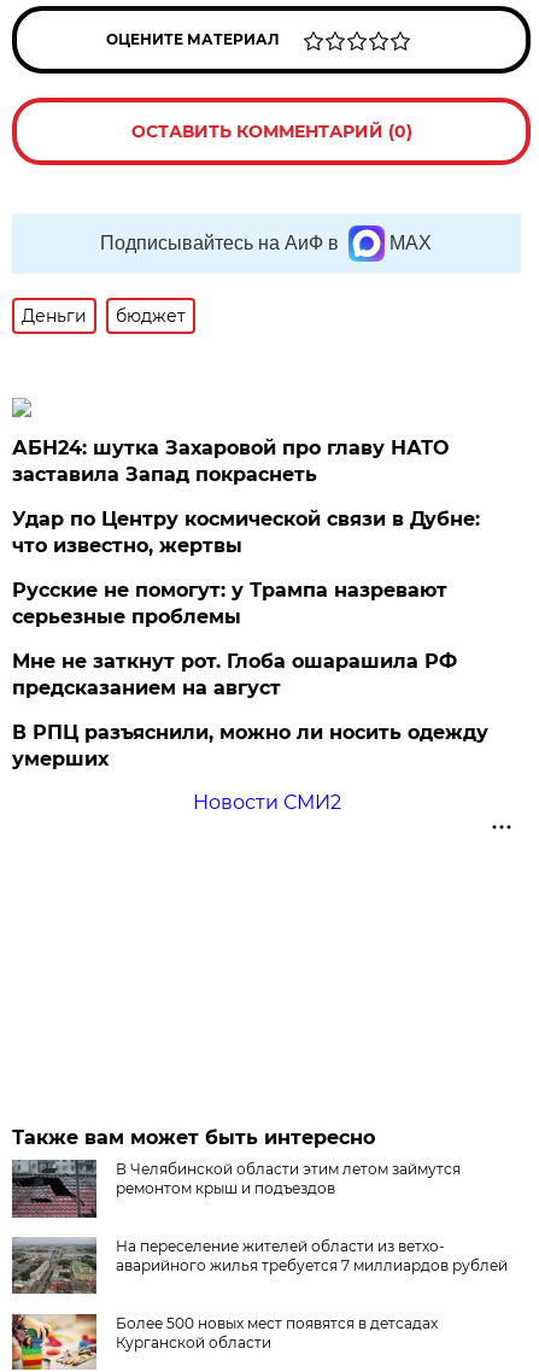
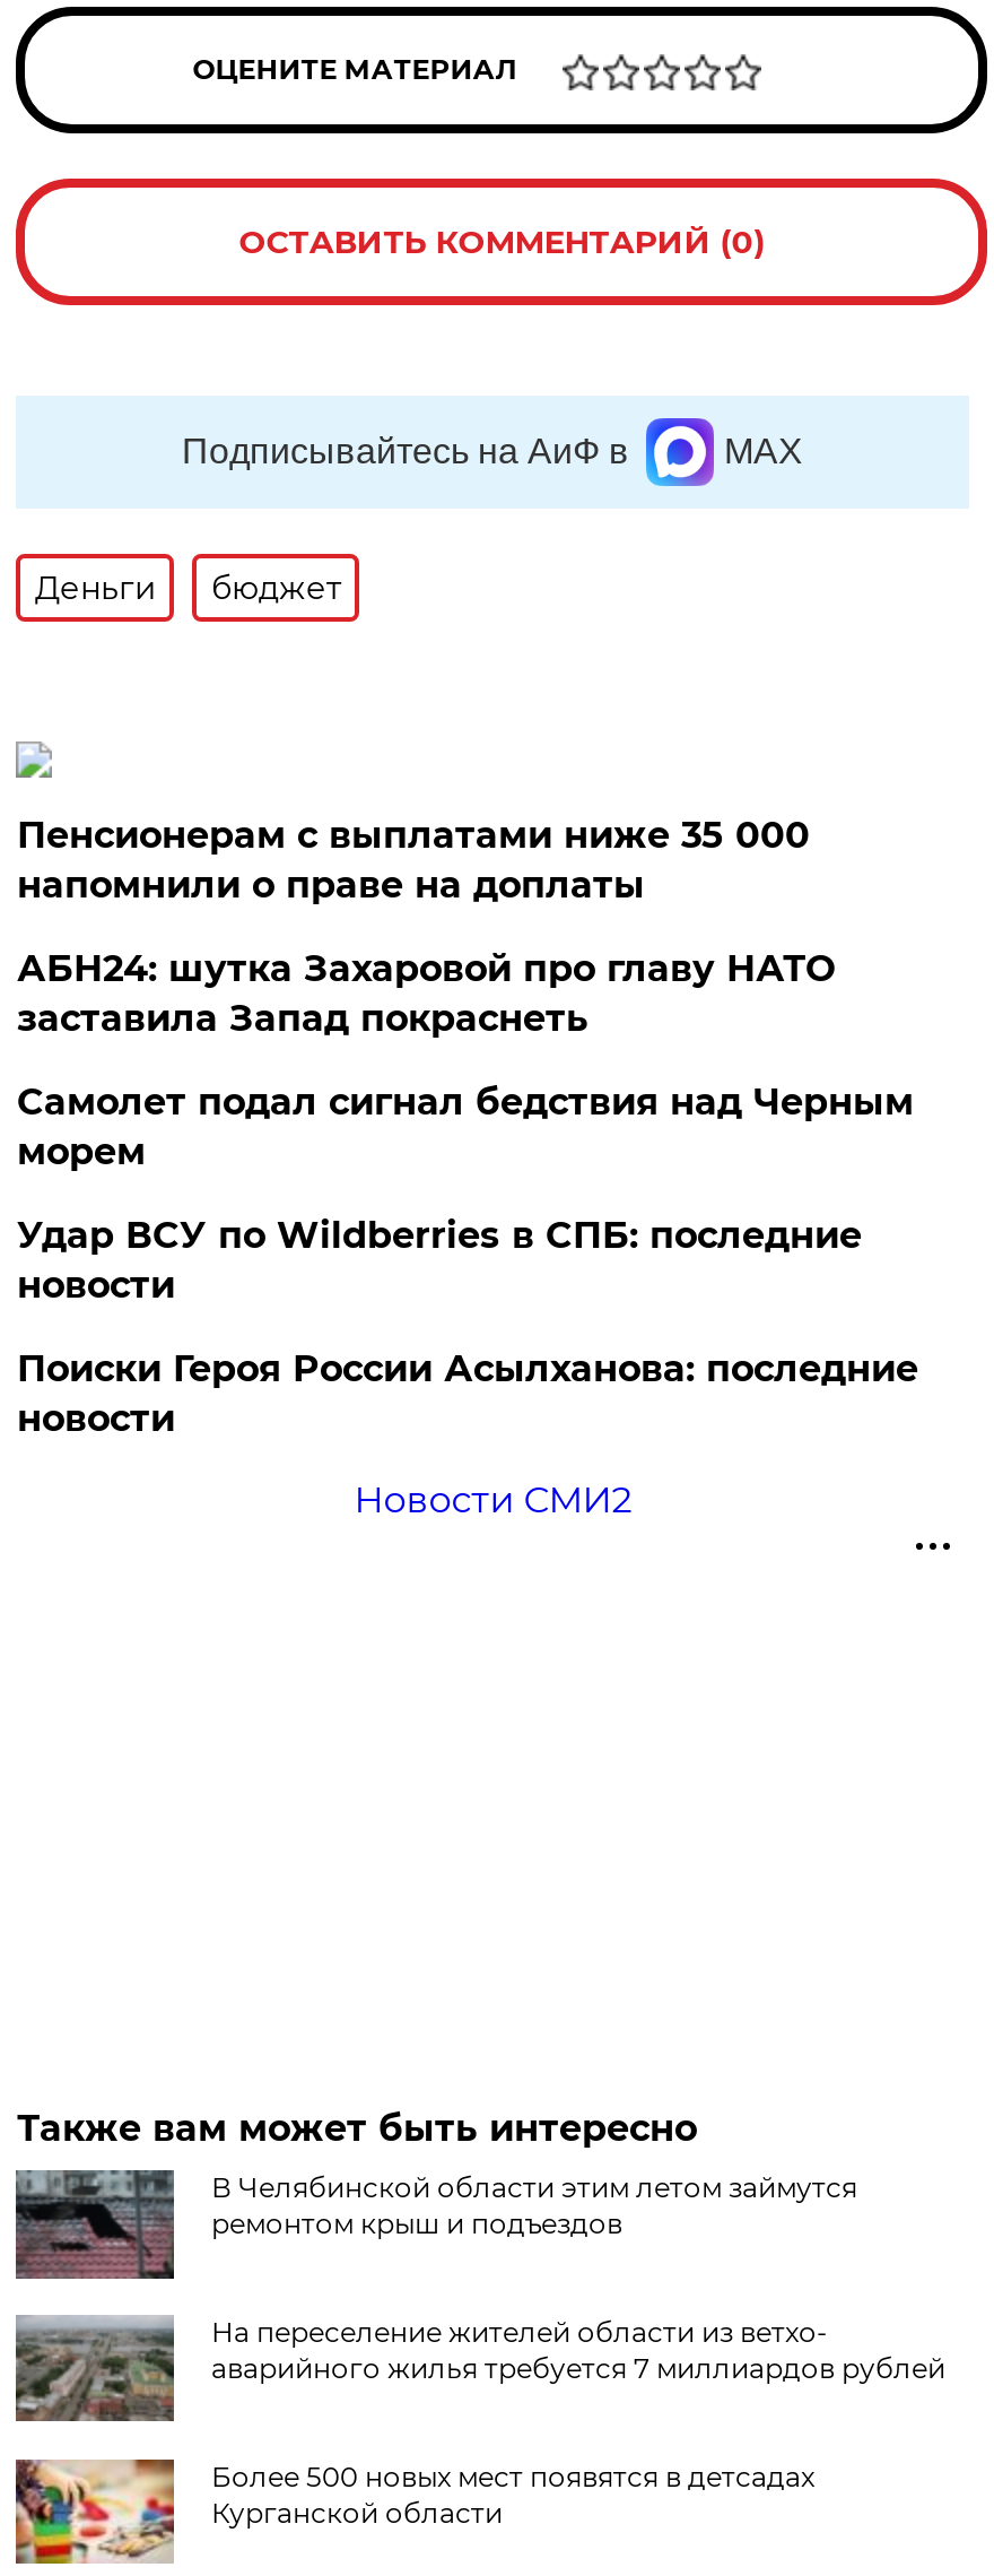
none -> [17,814,810,907] Пенсионерам с выплатами ниже 35 000 | напомнили о праве на доплаты
moved [13,436,449,486] -> [17,947,835,1040]: АБН24: шутка Захаровой про главу НАТО | заставила Запад покраснеть
[13,508,489,770] Удар по Центру космической связи в Дубне: | что известно, жертвы | Русские не помогут: у Трампа назревают | серьезные проблемы | Мне не заткнут рот. Глоба ошарашила РФ | предсказанием на август | В РПЦ разъяснили, можно ли носить одежду | умерших -> [17,1081,918,1440] Самолет подал сигнал бедствия над Черным | морем | Удар ВСУ по Wildberries в СПБ: последние | новости | Поиски Героя России Асылханова: последние | новости

